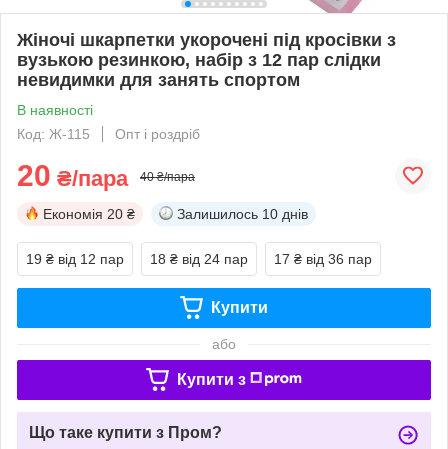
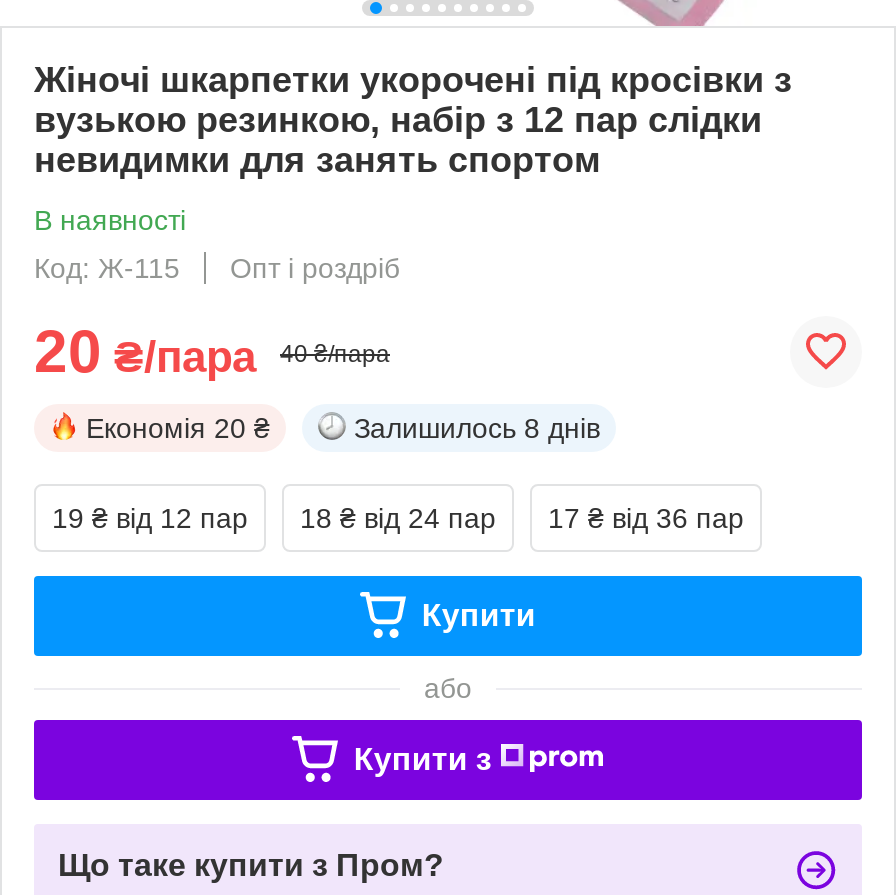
[177,206,308,222] Залишилось 10 днів -> [354,412,600,444] Залишилось 8 днів

